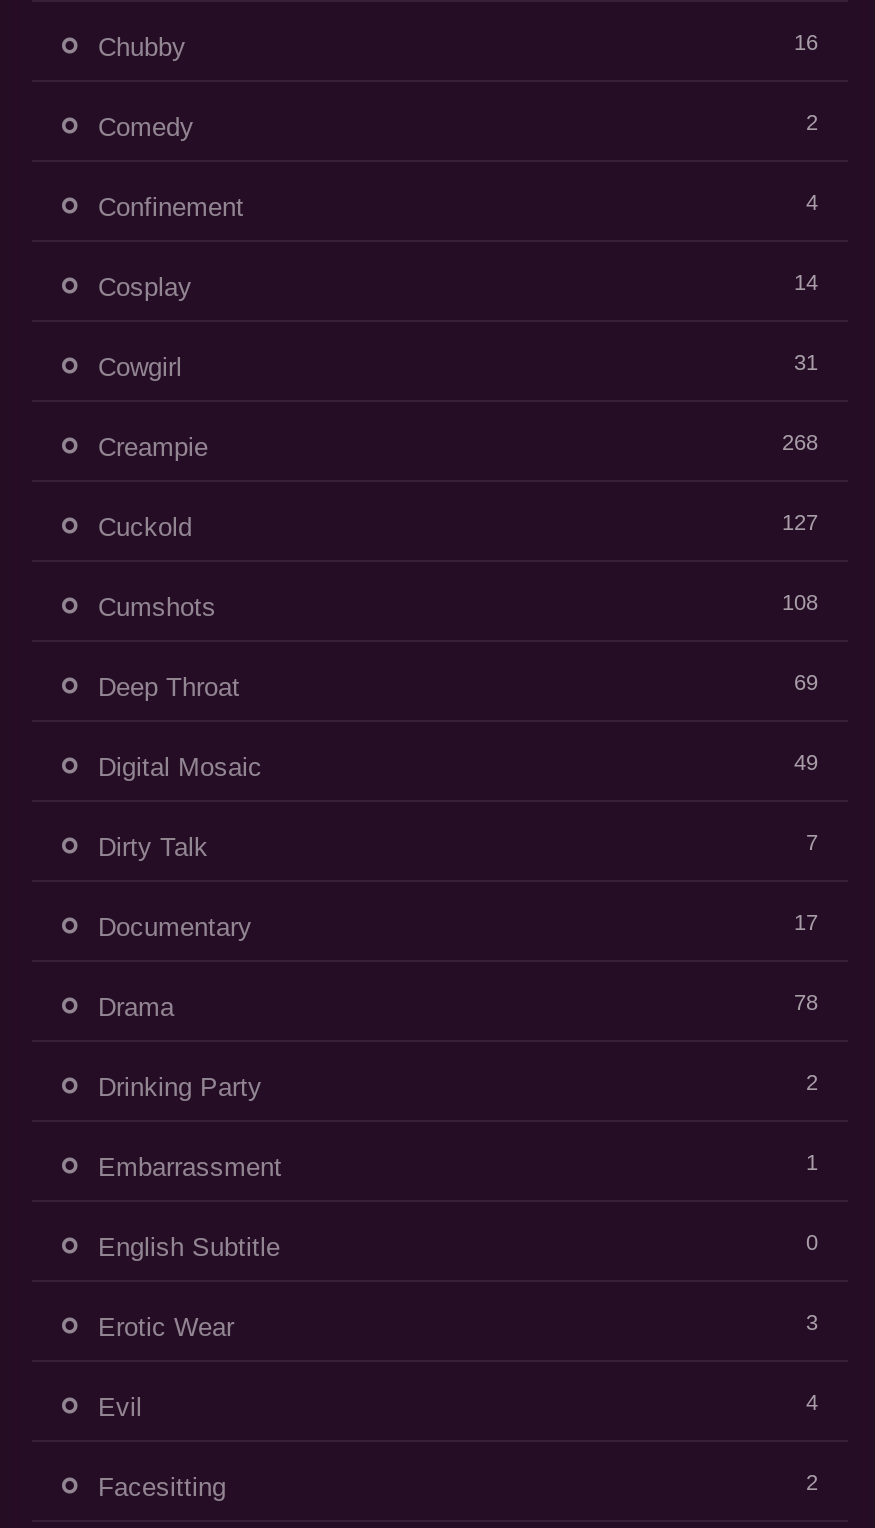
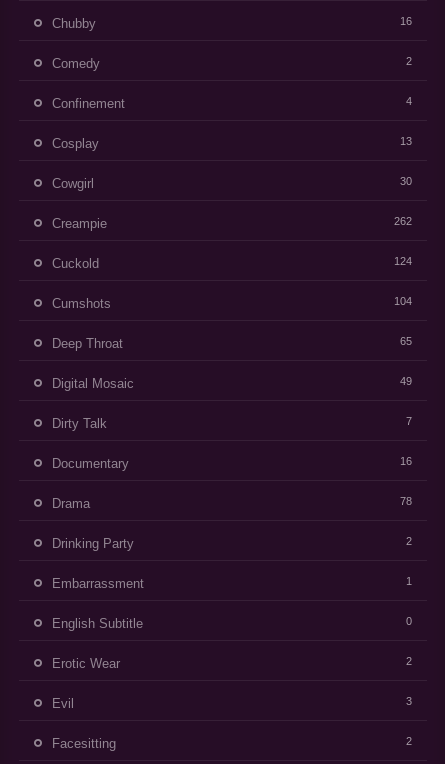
[794,270,818,294] 14 -> [400,135,412,147] 13
[794,350,818,374] 31 -> [400,175,412,187] 30
[782,430,818,454] 268 -> [394,215,412,227] 262
[782,510,818,534] 127 -> [394,255,412,267] 124
[782,590,818,614] 108 -> [394,295,412,307] 104
[794,670,818,694] 69 -> [400,335,412,347] 65
[794,910,818,934] 17 -> [400,455,412,467] 16
[806,1310,818,1334] 3 -> [406,655,412,667] 2
[806,1390,818,1414] 4 -> [406,695,412,707] 3

